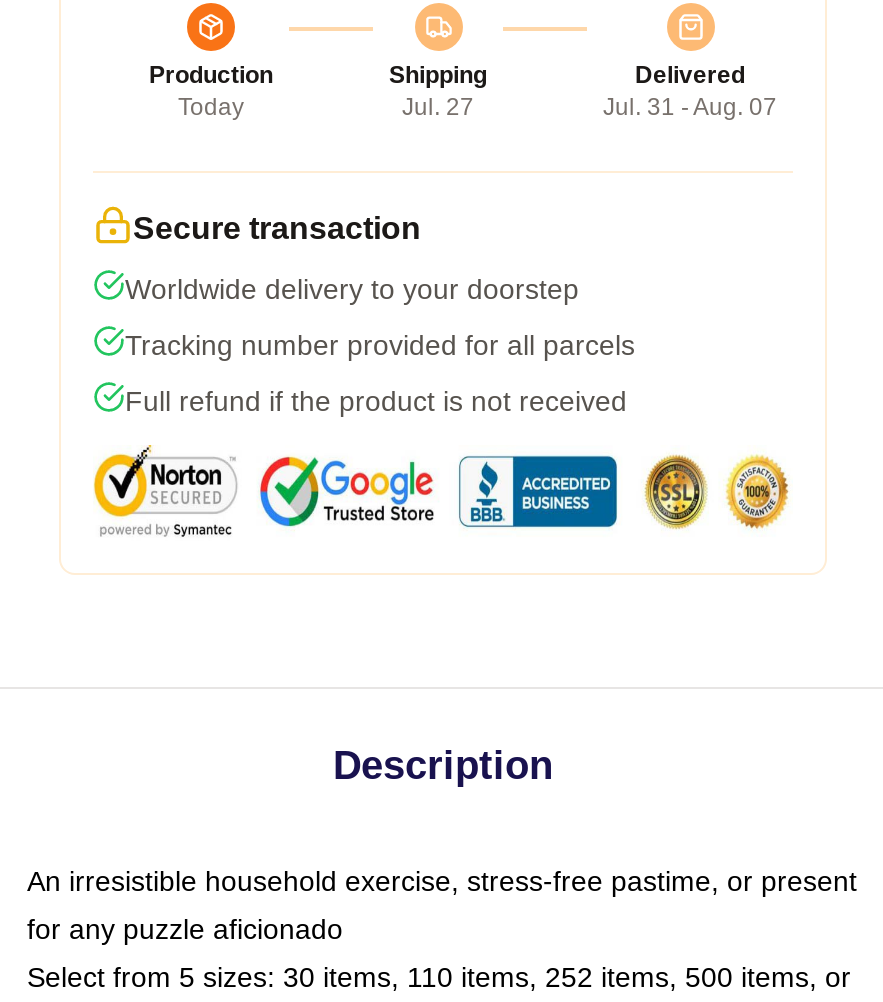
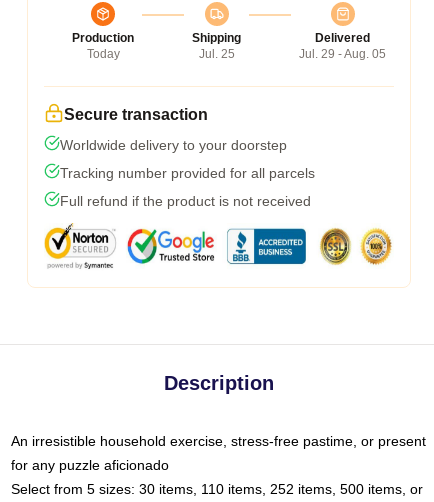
[402,92,474,120] Jul. 27 -> [198,47,234,61] Jul. 25
[603,92,777,120] Jul. 31 - Aug. 07 -> [299,47,386,61] Jul. 29 - Aug. 05

